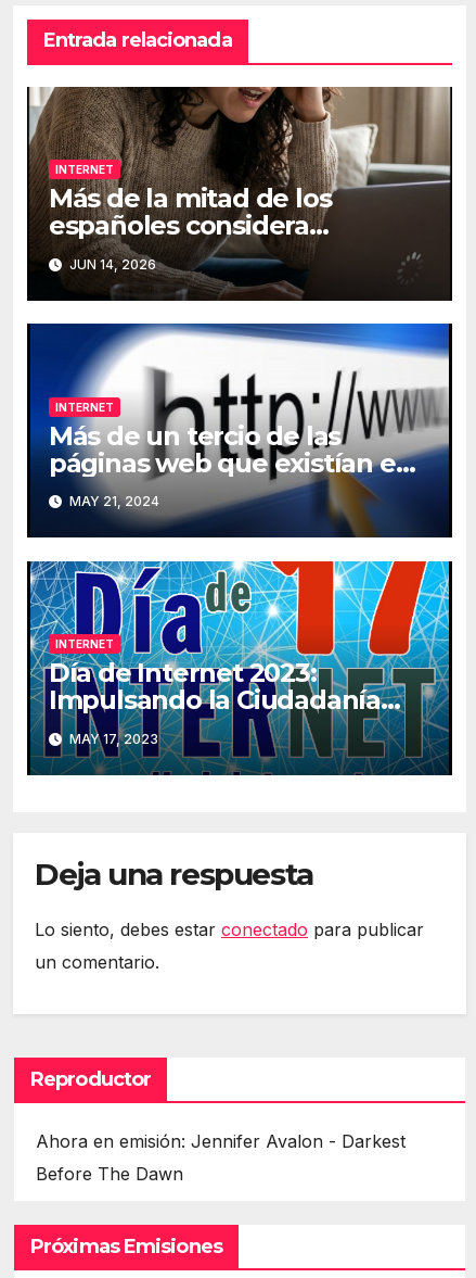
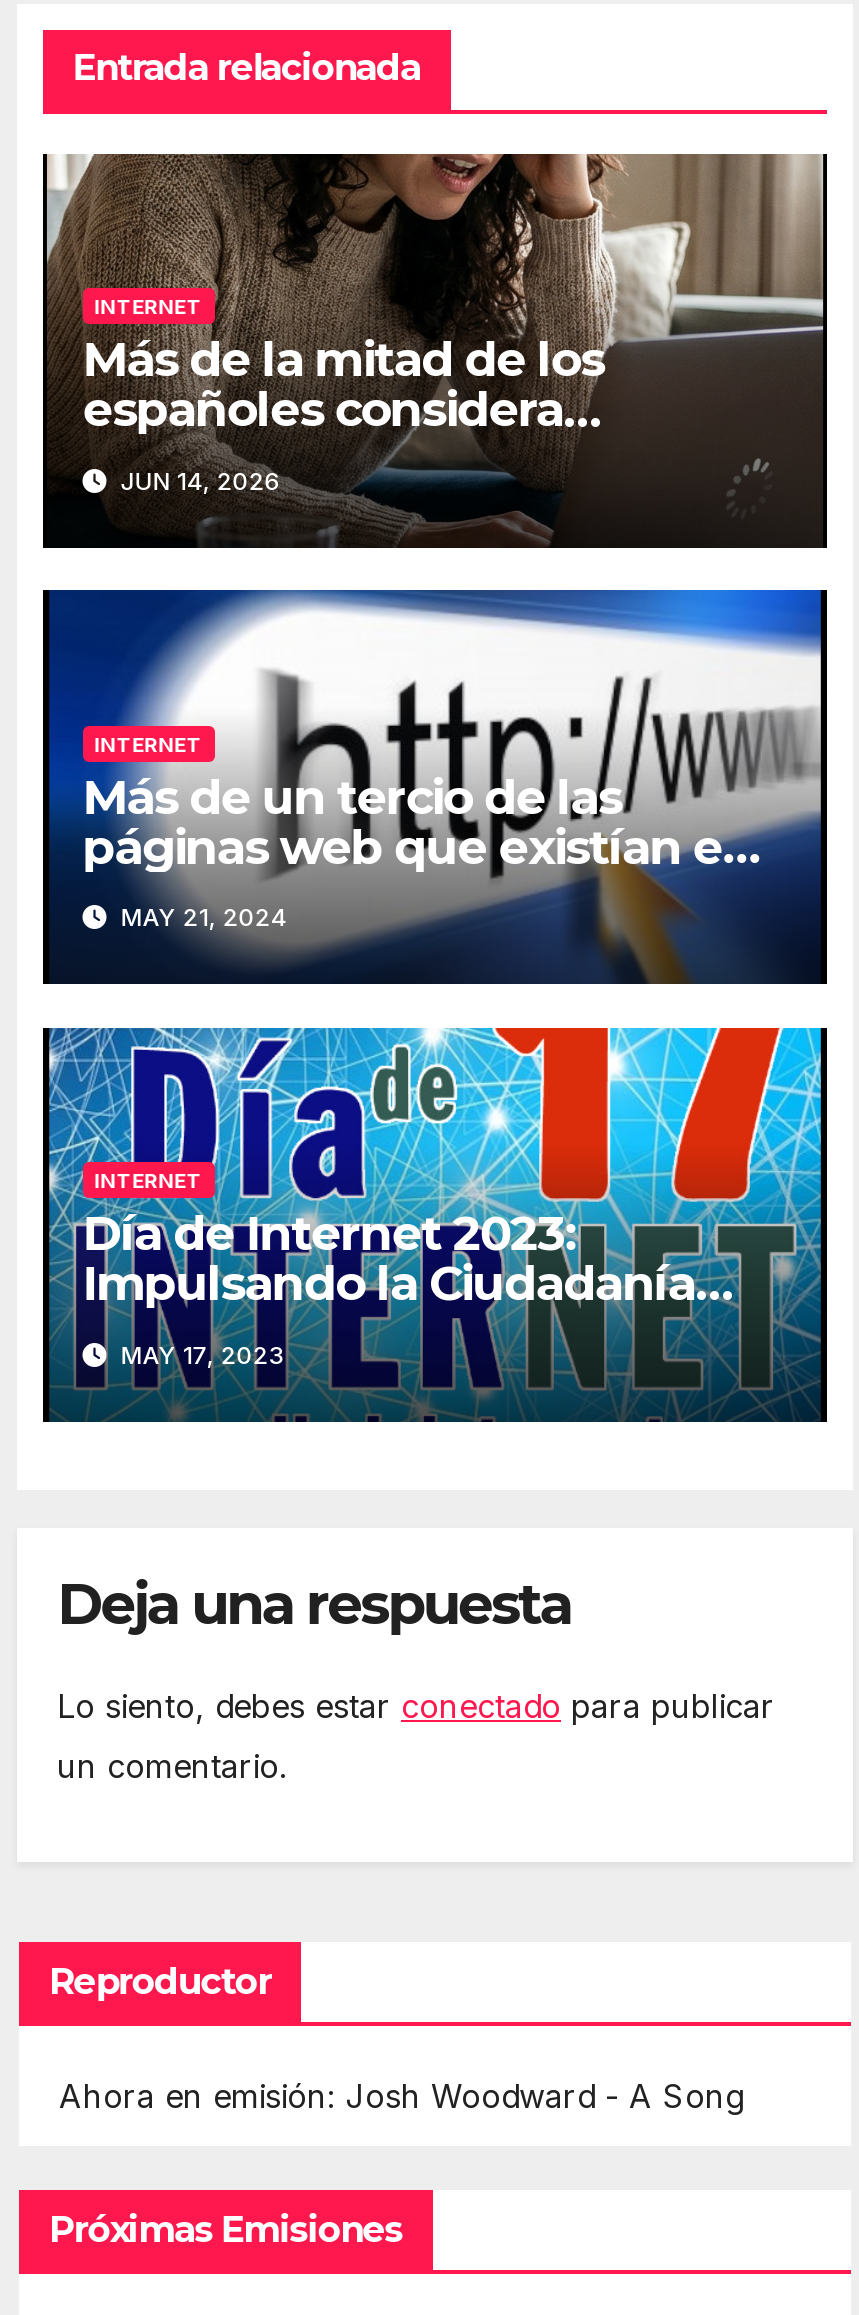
[36,1130,406,1185] Ahora en emisión: Jennifer Avalon - Darkest | Before The Dawn -> [59,2076,743,2116] Ahora en emisión: Josh Woodward - A Song

